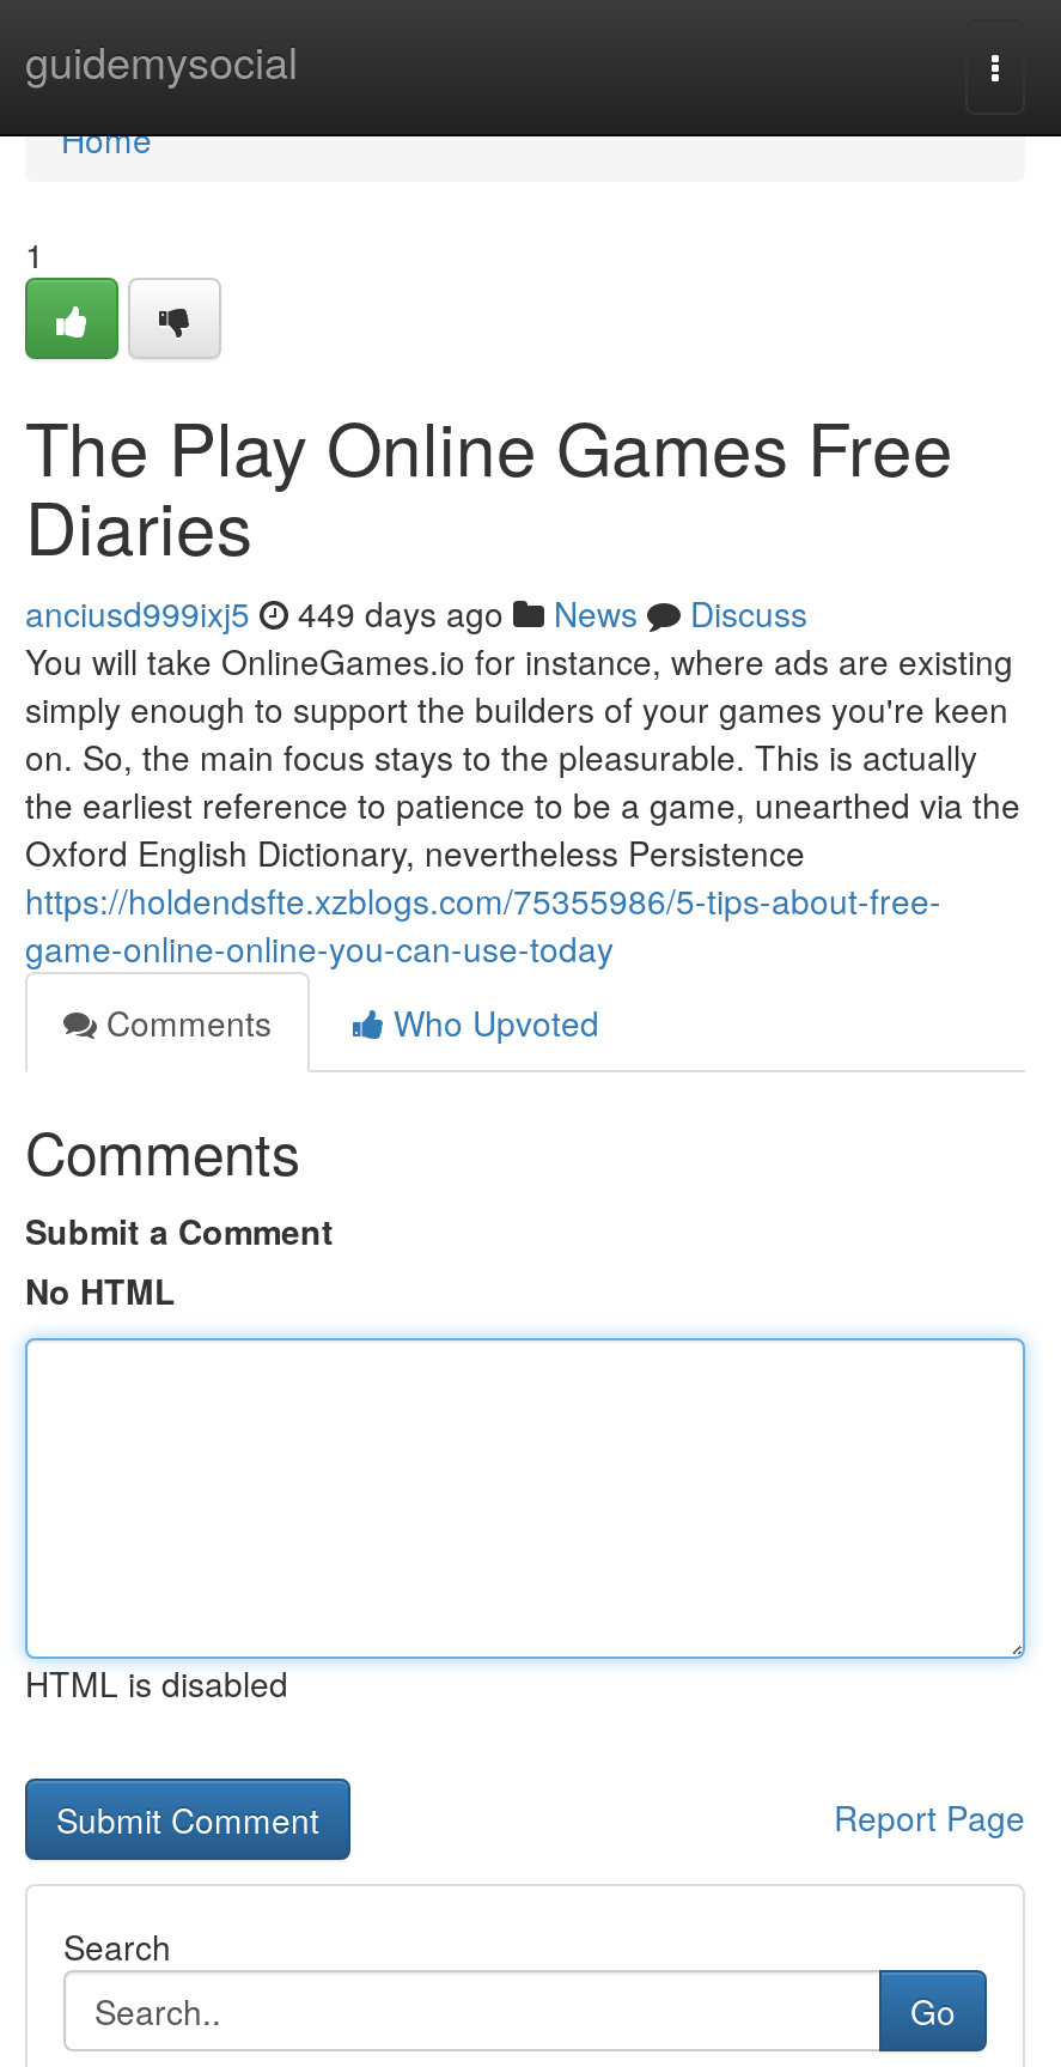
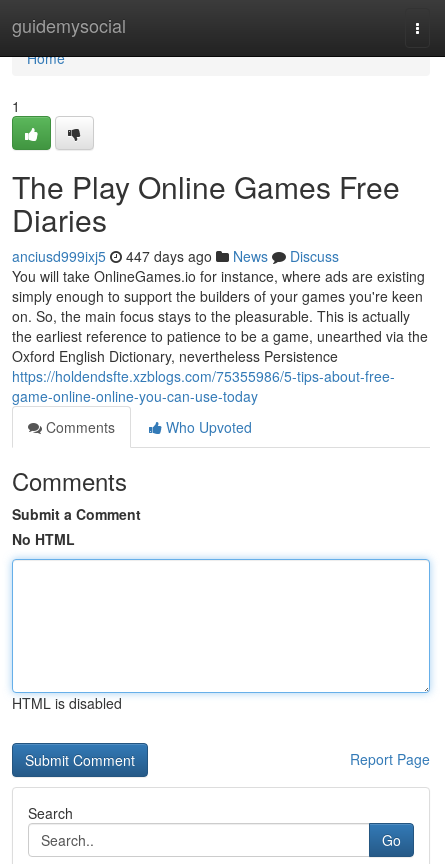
[25,589,807,637] anciusd999ixj5 449 days ago News Discuss -> [12,246,339,266] anciusd999ixj5 447 days ago News Discuss

